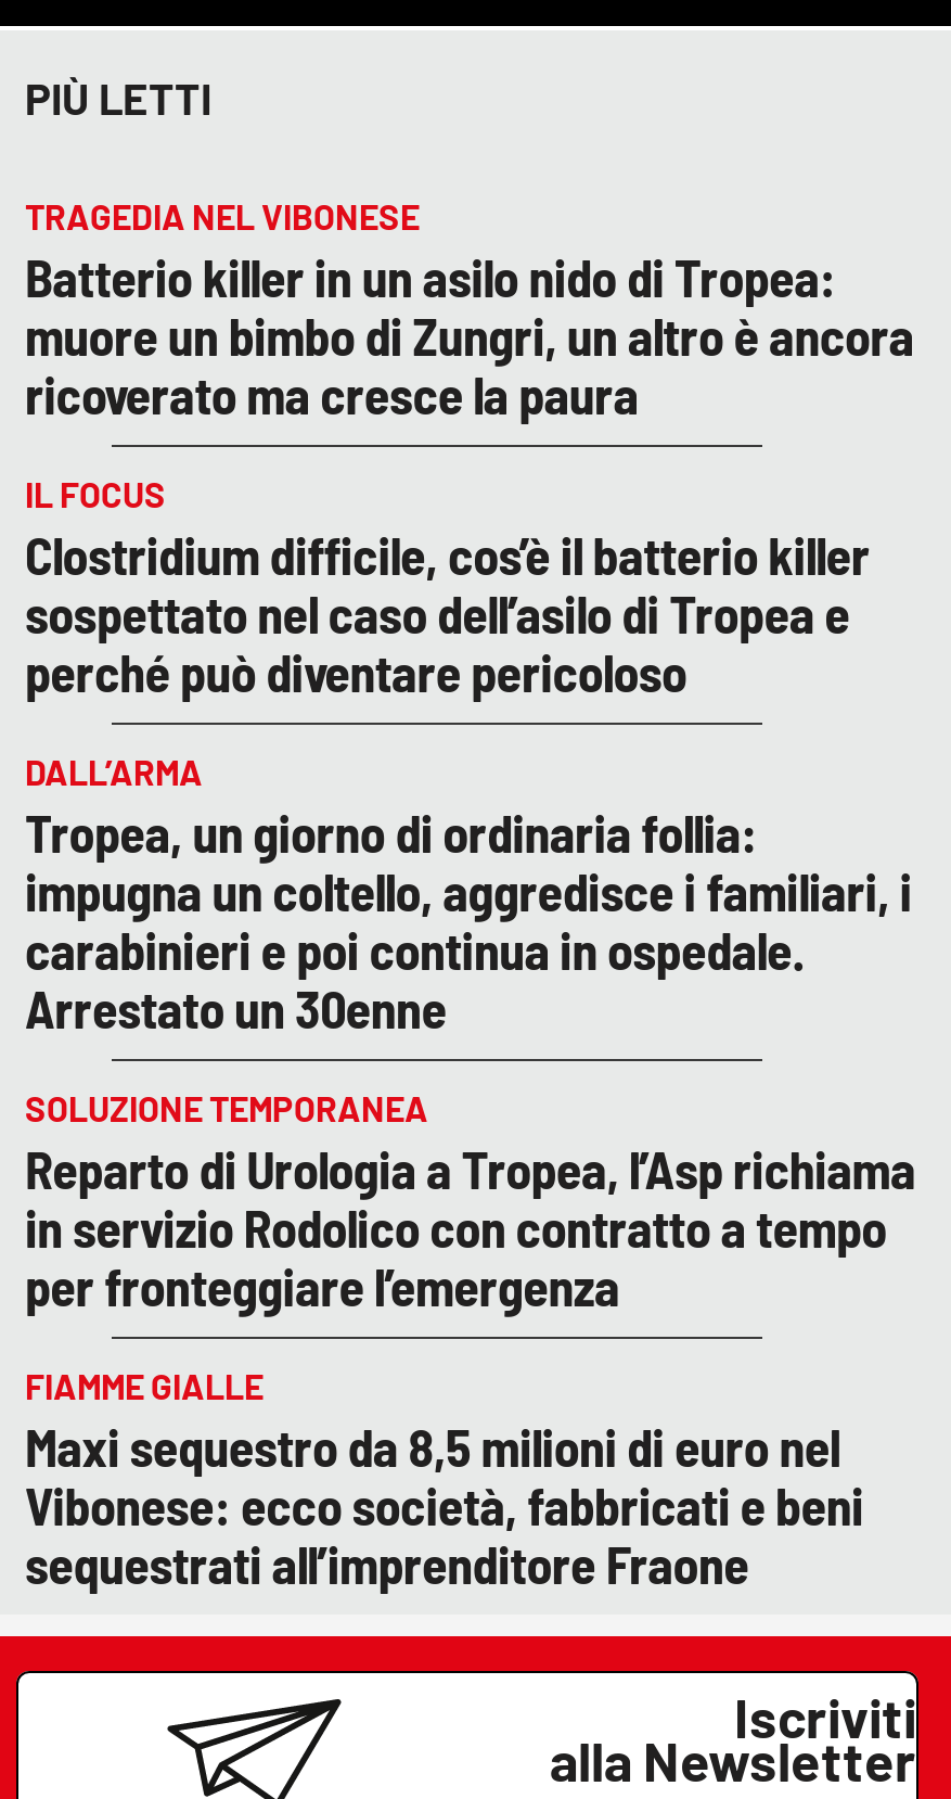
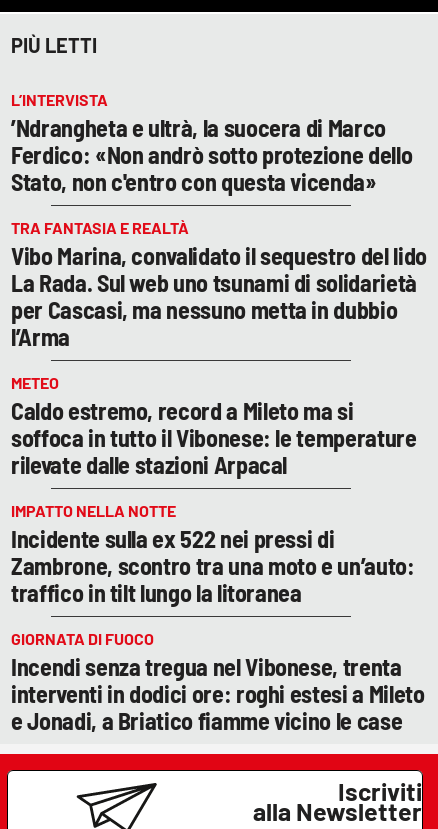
[25,195,914,425] TRAGEDIA NEL VIBONESE | Batterio killer in un asilo nido di Tropea: | muore un bimbo di Zungri, un altro è ancora | ricoverato ma cresce la paura -> [11,90,412,196] L’INTERVISTA | ’Ndrangheta e ultrà, la suocera di Marco | Ferdico: «Non andrò sotto protezione dello | Stato, non c'entro con questa vicenda»
[25,473,870,703] IL FOCUS | Clostridium difficile, cos’è il batterio killer | sospettato nel caso dell’asilo di Tropea e | perché può diventare pericoloso -> [11,218,427,351] TRA FANTASIA E REALTÀ | Vibo Marina, convalidato il sequestro del lido | La Rada. Sul web uno tsunami di solidarietà | per Cascasi, ma nessuno metta in dubbio | l’Arma
[25,750,912,1039] DALL’ARMA | Tropea, un giorno di ordinaria follia: | impugna un coltello, aggredisce i familiari, i | carabinieri e poi continua in ospedale. | Arrestato un 30enne -> [11,373,417,479] METEO | Caldo estremo, record a Mileto ma si | soffoca in tutto il Vibonese: le temperature | rilevate dalle stazioni Arpacal
[25,1087,915,1317] SOLUZIONE TEMPORANEA | Reparto di Urologia a Tropea, l’Asp richiama | in servizio Rodolico con contratto a tempo | per fronteggiare l’emergenza -> [11,501,415,607] IMPATTO NELLA NOTTE | Incidente sulla ex 522 nei pressi di | Zambrone, scontro tra una moto e un’auto: | traffico in tilt lungo la litoranea
[25,1365,864,1595] FIAMME GIALLE | Maxi sequestro da 8,5 milioni di euro nel | Vibonese: ecco società, fabbricati e beni | sequestrati all’imprenditore Fraone -> [11,629,425,735] GIORNATA DI FUOCO | Incendi senza tregua nel Vibonese, trenta | interventi in dodici ore: roghi estesi a Mileto | e Jonadi, a Briatico fiamme vicino le case

